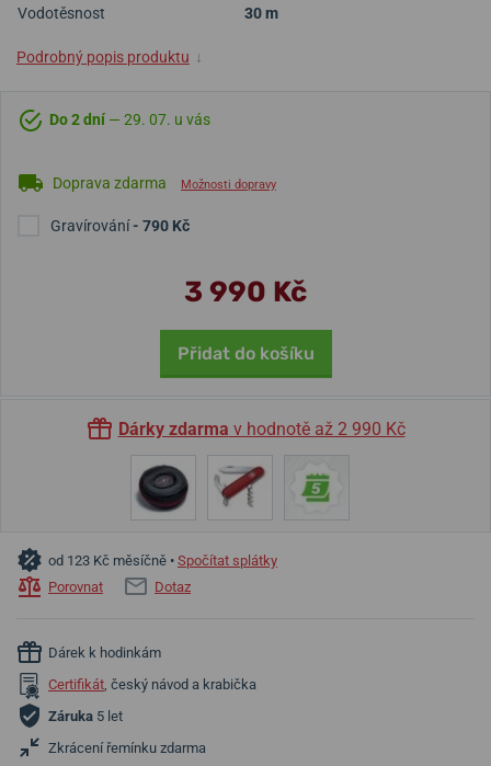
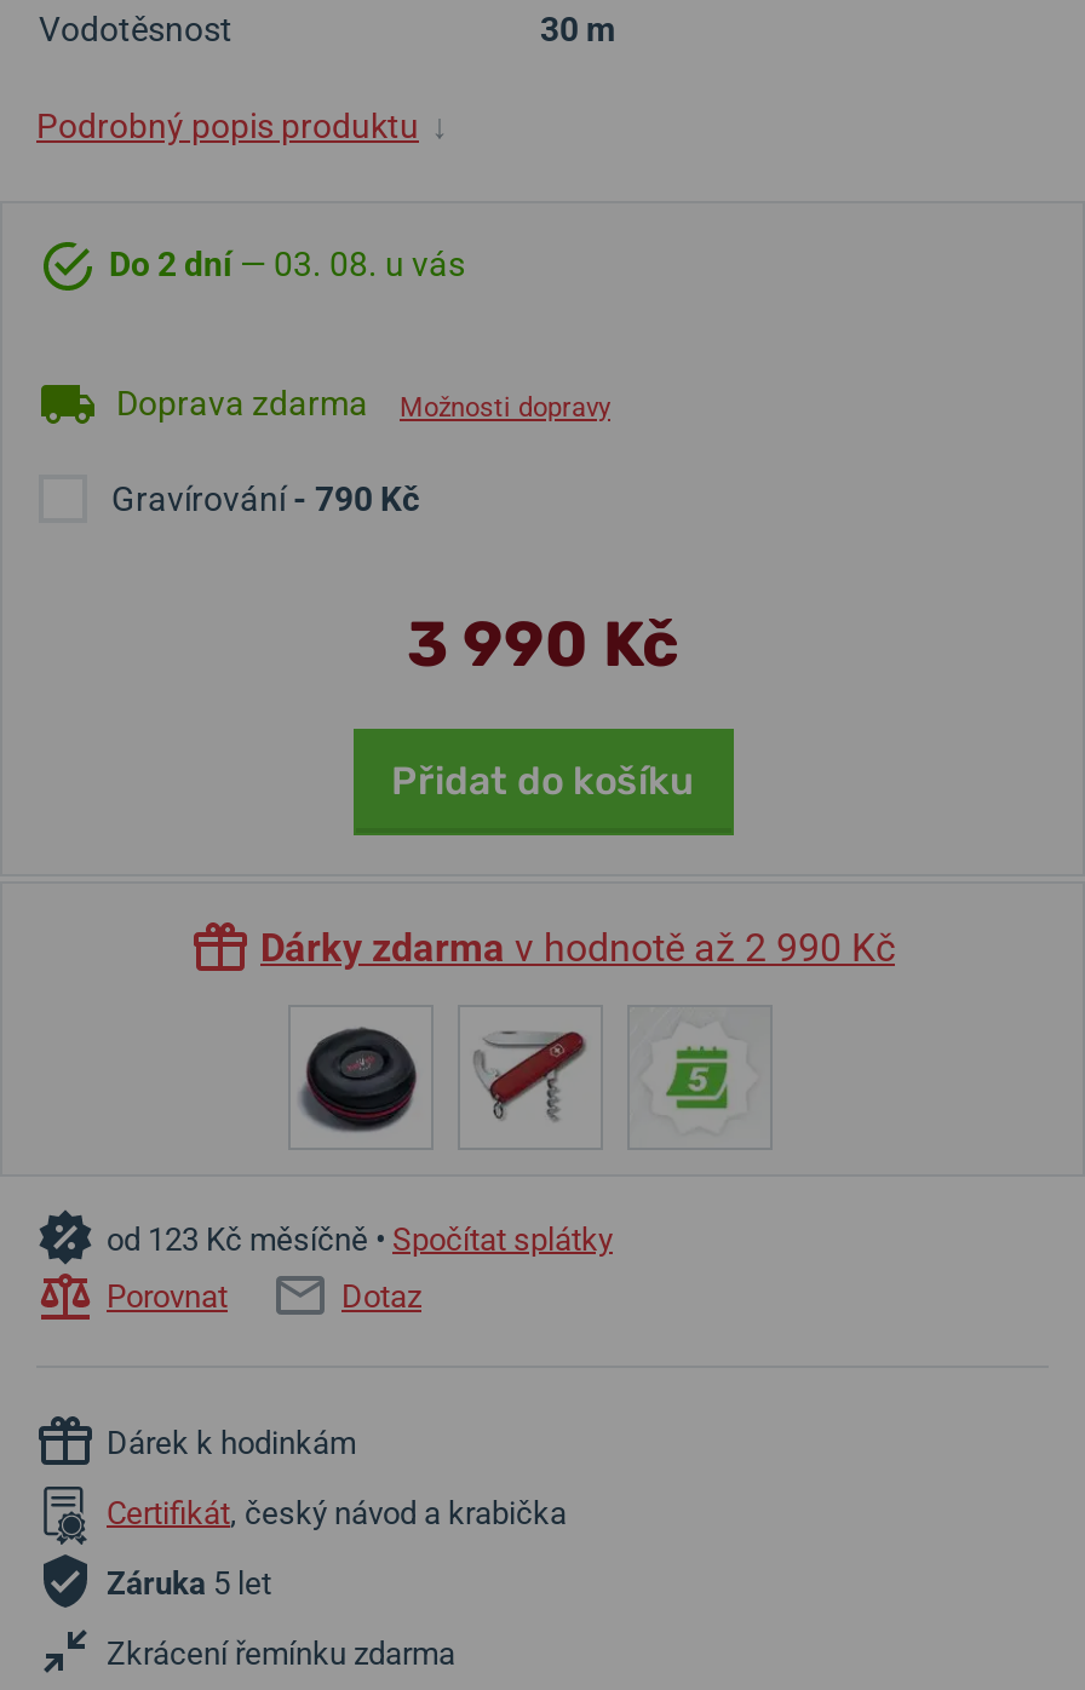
[49,111,210,128] Do 2 dní — 29. 07. u vás -> [109,245,465,283] Do 2 dní — 03. 08. u vás

